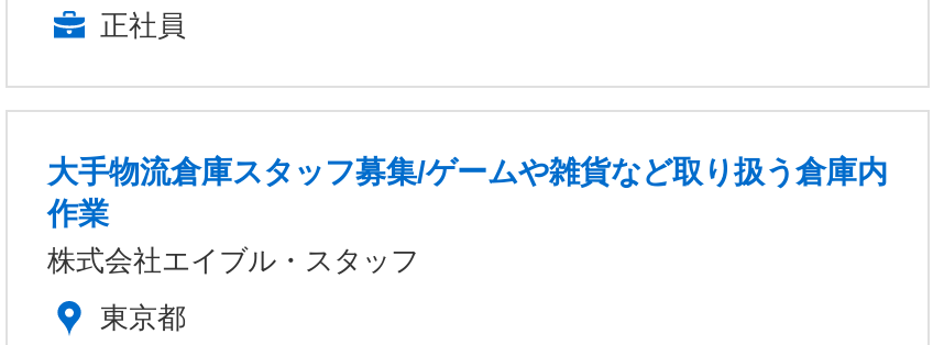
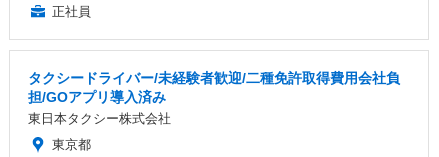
[47,154,888,277] 大手物流倉庫スタッフ募集/ゲームや雑貨など取り扱う倉庫内 | 作業 | 株式会社エイブル・スタッフ -> [28,70,400,126] タクシードライバー/未経験者歓迎/二種免許取得費用会社負 | 担/GOアプリ導入済み | 東日本タクシー株式会社

